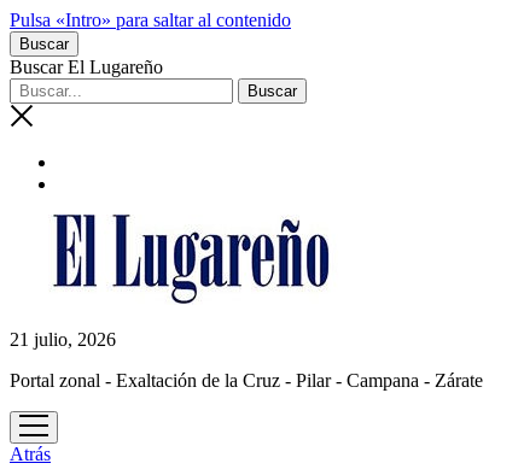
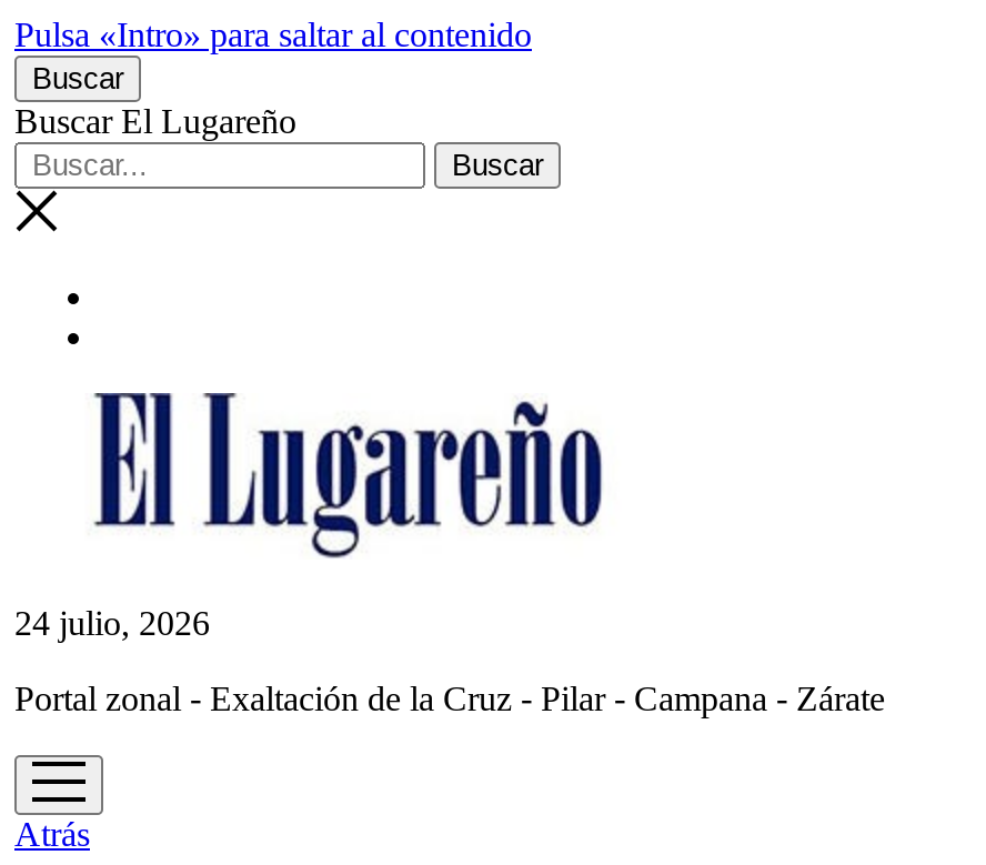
[10,329,116,350] 21 julio, 2026 -> [14,604,210,642] 24 julio, 2026

